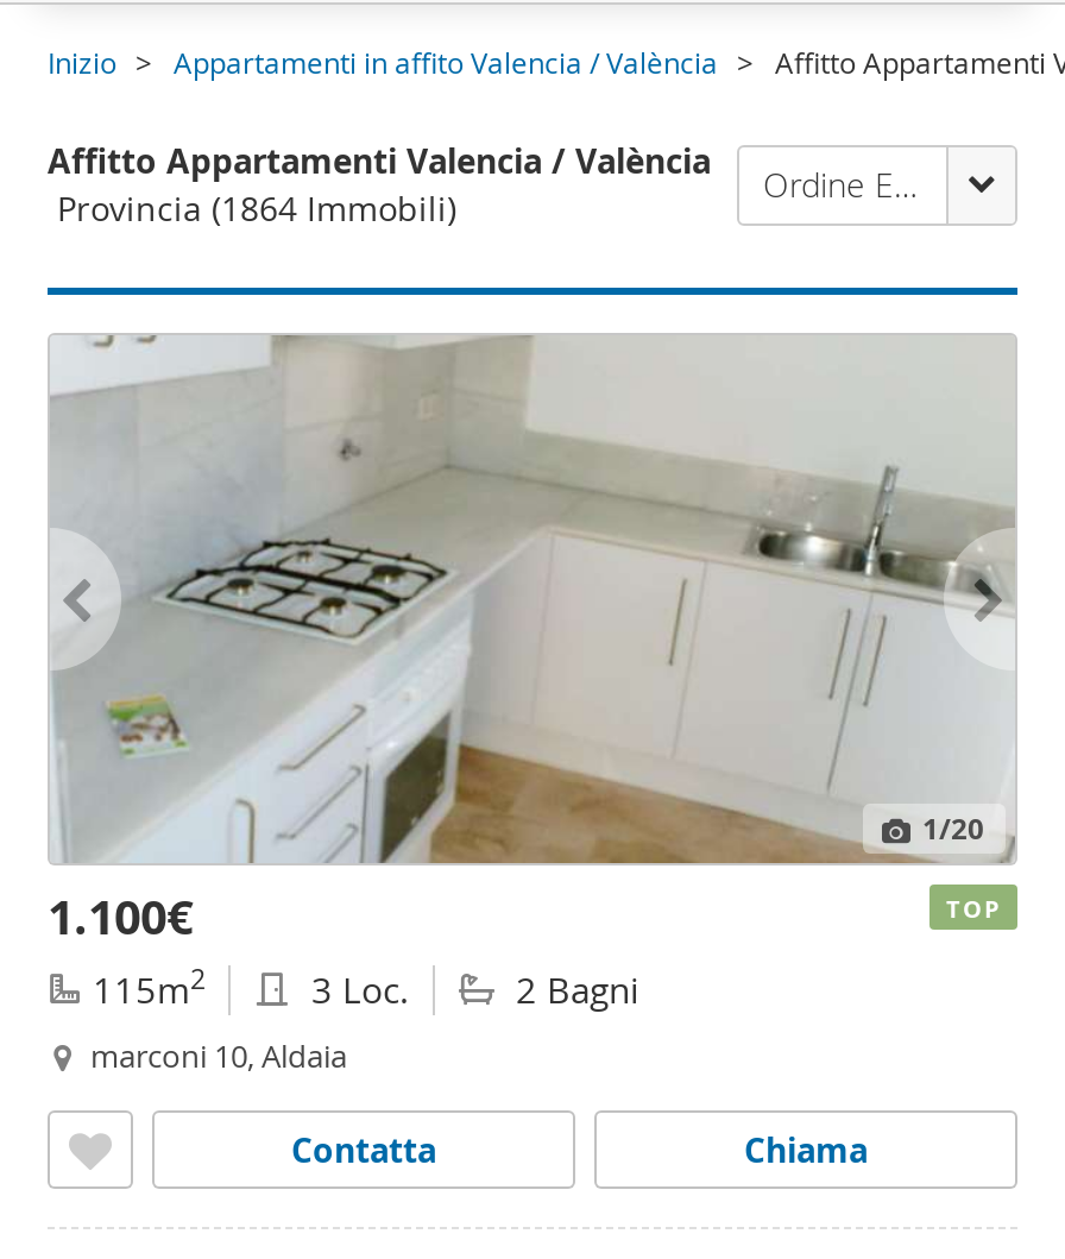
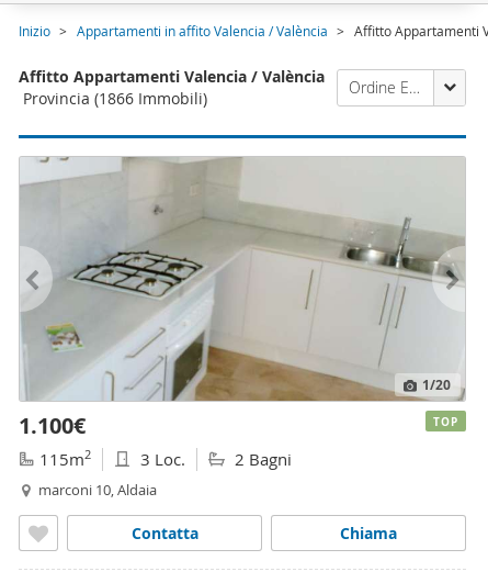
[57,185,456,231] Provincia (1864 Immobili) -> [23,88,207,109] Provincia (1866 Immobili)

